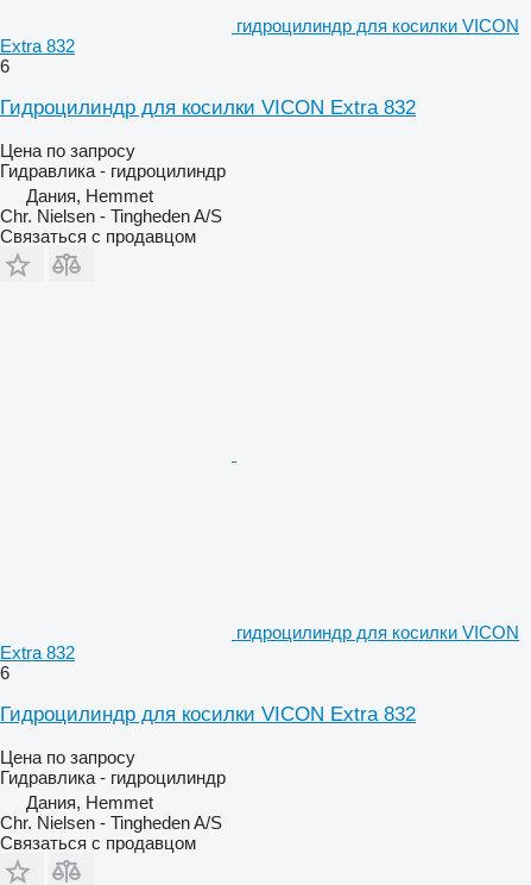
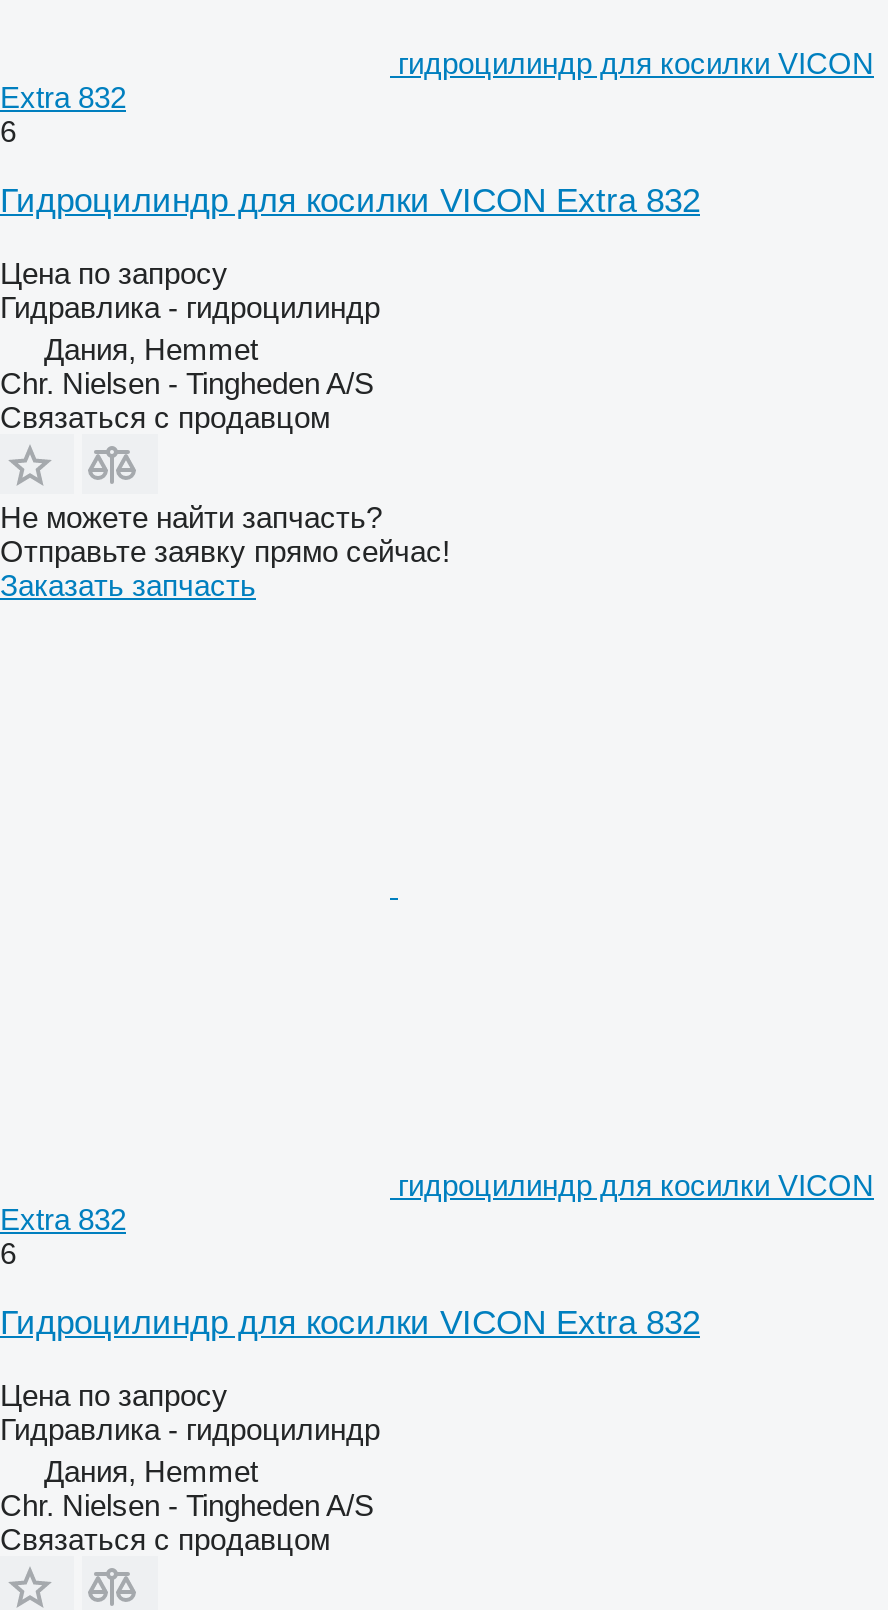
none -> [0,499,450,601] Не можете найти запчасть? | Отправьте заявку прямо сейчас! | Заказать запчасть

